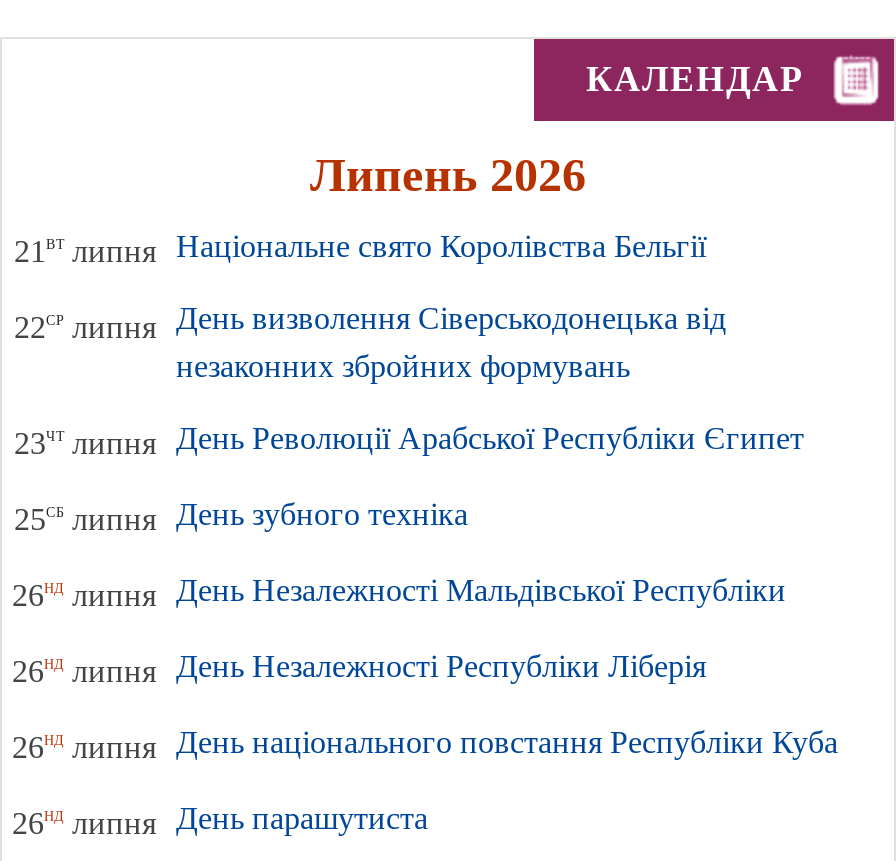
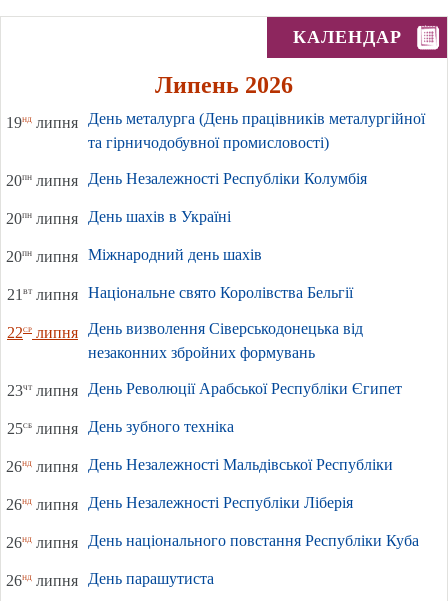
none -> [6,110,425,265] 19нд липня День металурга (День працівників металургійної | та гірничодобувної промисловості) | 20пн липня День Незалежності Республіки Колумбія | 20пн липня День шахів в Україні | 20пн липня Міжнародний день шахів

